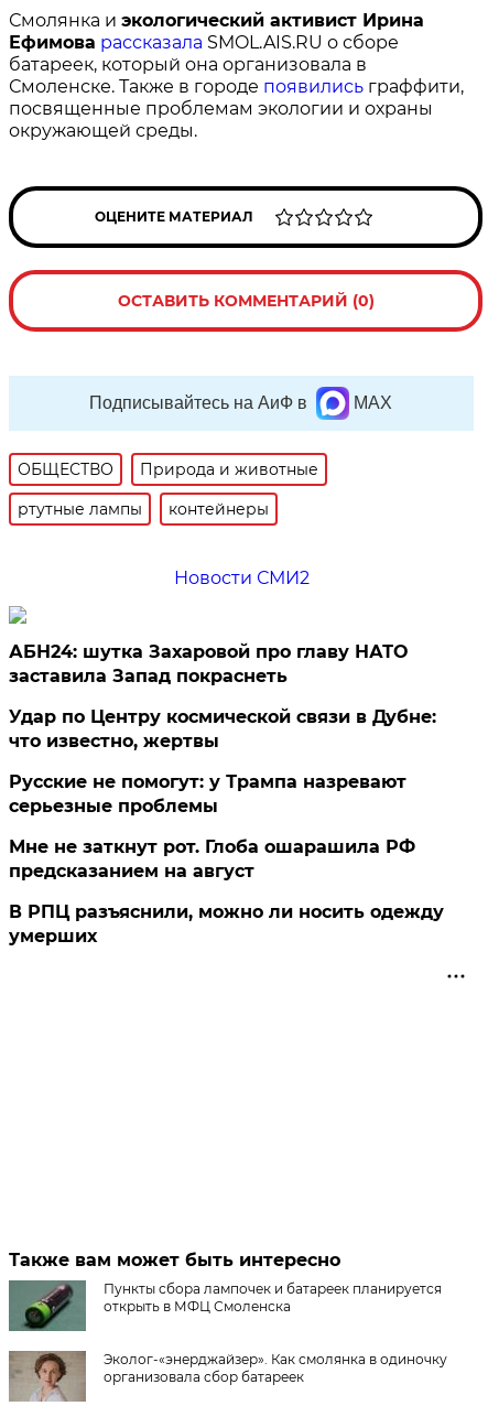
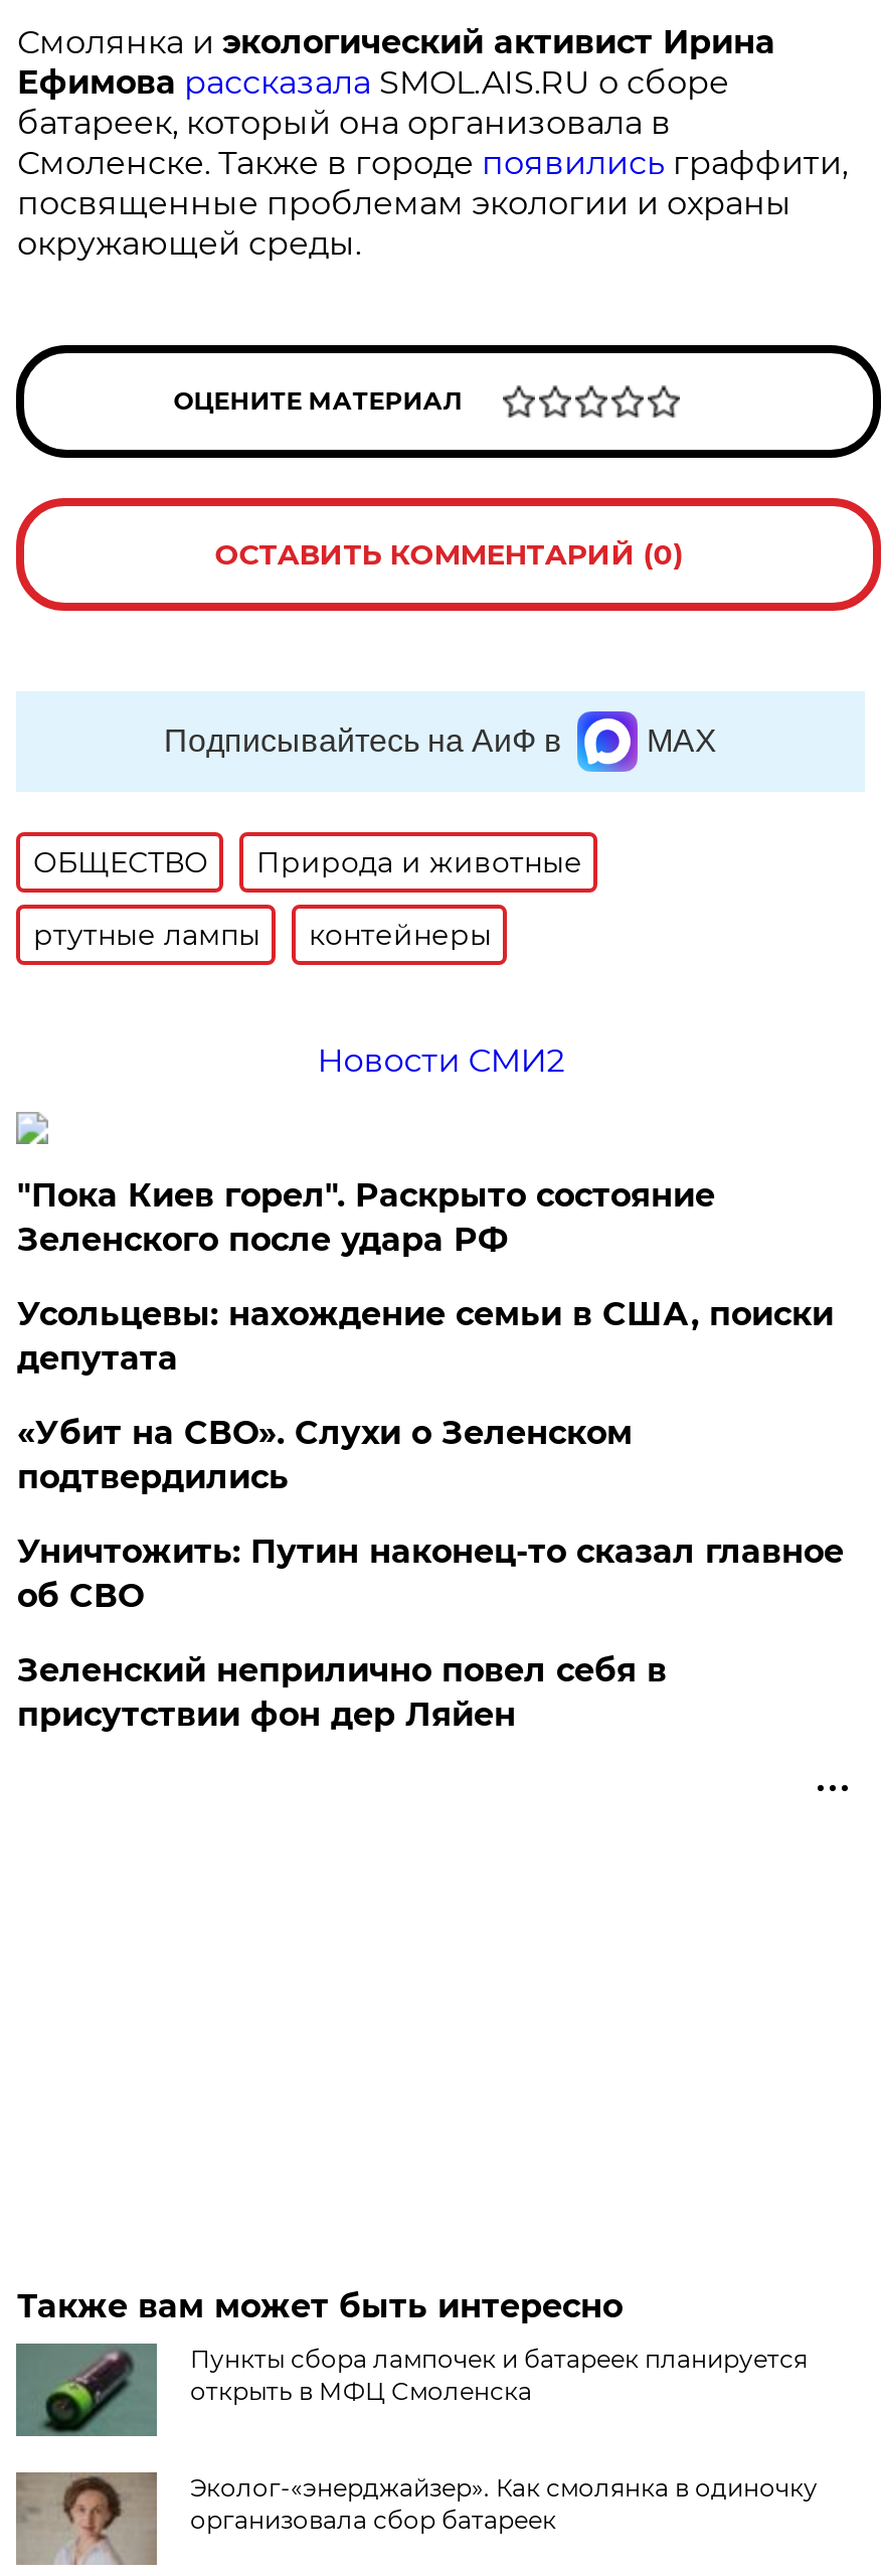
[9,641,408,686] АБН24: шутка Захаровой про главу НАТО | заставила Запад покраснеть -> [17,1176,715,1258] "Пока Киев горел". Раскрыто состояние | Зеленского после удара РФ
[9,706,437,751] Удар по Центру космической связи в Дубне: | что известно, жертвы -> [17,1294,834,1377] Усольцевы: нахождение семьи в США, поиски | депутата
[9,771,407,816] Русские не помогут: у Трампа назревают | серьезные проблемы -> [17,1413,632,1495] «Убит на СВО». Слухи о Зеленском | подтвердились
[9,836,416,881] Мне не заткнут рот. Глоба ошарашила РФ | предсказанием на август -> [17,1532,844,1614] Уничтожить: Путин наконец-то сказал главное | об СВО
[9,901,444,946] В РПЦ разъяснили, можно ли носить одежду | умерших -> [17,1650,667,1733] Зеленский неприлично повел cебя в | присутствии фон дер Ляйен

